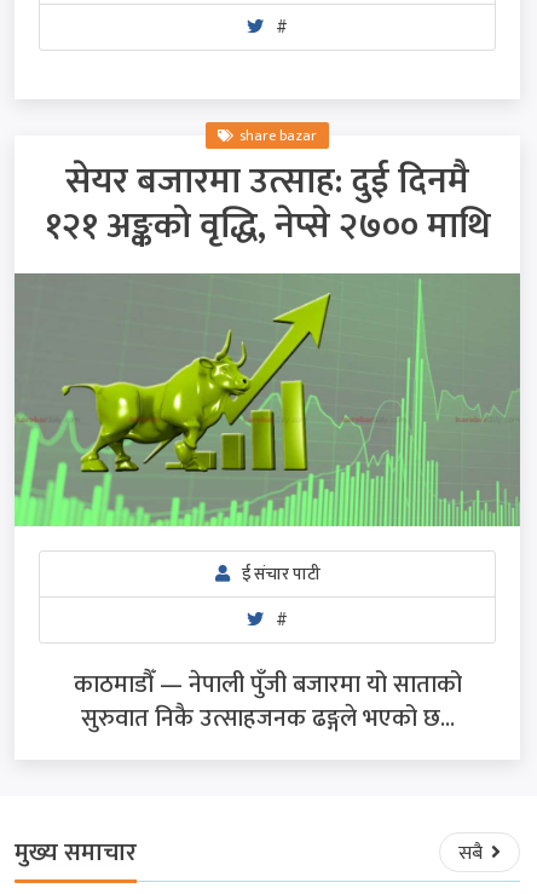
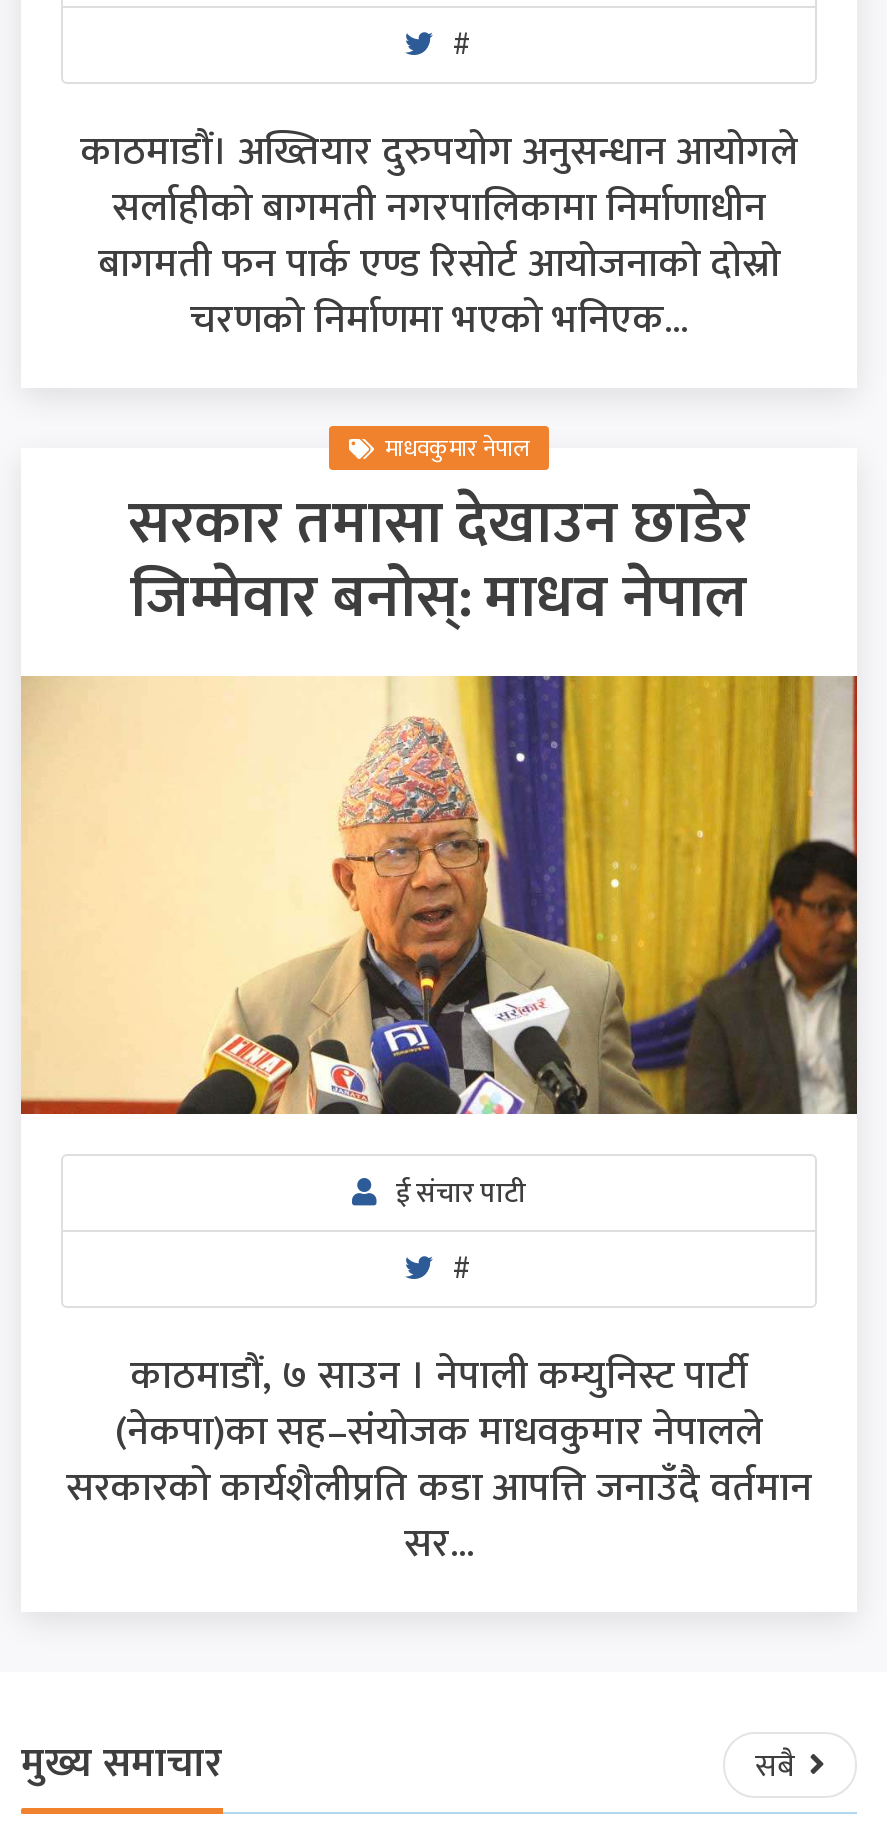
[44,124,490,257] share bazar | सेयर बजारमा उत्साह: दुई दिनमै | १२१ अङ्कको वृद्धि, नेप्से २७०० माथि -> [80,118,798,648] काठमाडौं। अख्तियार दुरुपयोग अनुसन्धान आयोगले | सर्लाहीको बागमती नगरपालिकामा निर्माणाधीन | बागमती फन पार्क एण्ड रिसोर्ट आयोजनाको दोस्रो | चरणको निर्माणमा भएको भनिएक... | माधवकुमार नेपाल | सरकार तमासा देखाउन छाडेर | जिम्मेवार बनोस्: माधव नेपाल
[13,266,520,527] [image] -> [19,675,859,1117] [image]
[73,665,461,740] काठमाडौँ — नेपाली पुँजी बजारमा यो साताको | सुरुवात निकै उत्साहजनक ढङ्गले भएको छ... -> [66,1342,812,1578] काठमाडौं, ७ साउन । नेपाली कम्युनिस्ट पार्टी | (नेकपा)का सह–संयोजक माधवकुमार नेपालले | सरकारको कार्यशैलीप्रति कडा आपत्ति जनाउँदै वर्तमान | सर...

